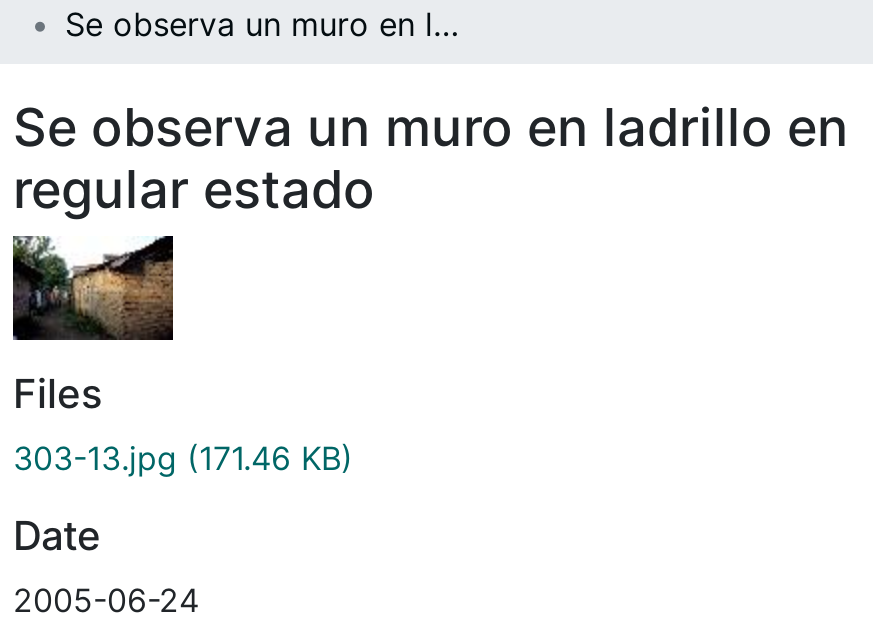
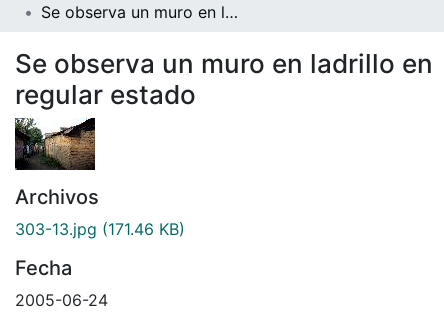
[13,370,103,418] Files -> [15,185,99,209] Archivos
[13,512,101,560] Date -> [15,256,72,280] Fecha

